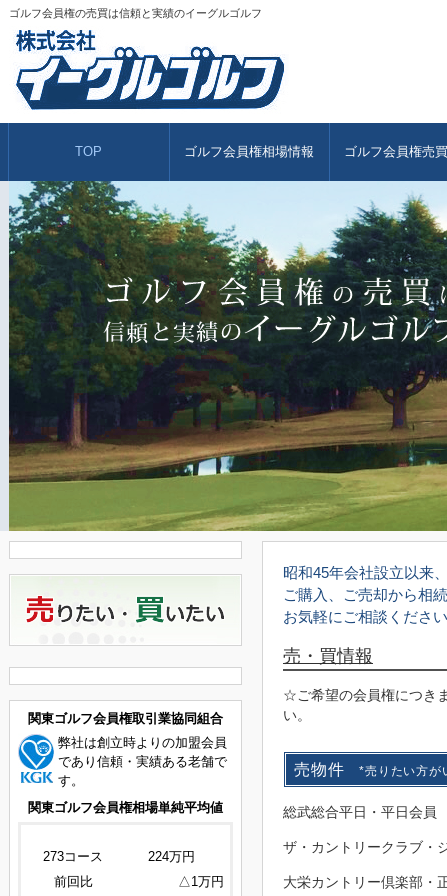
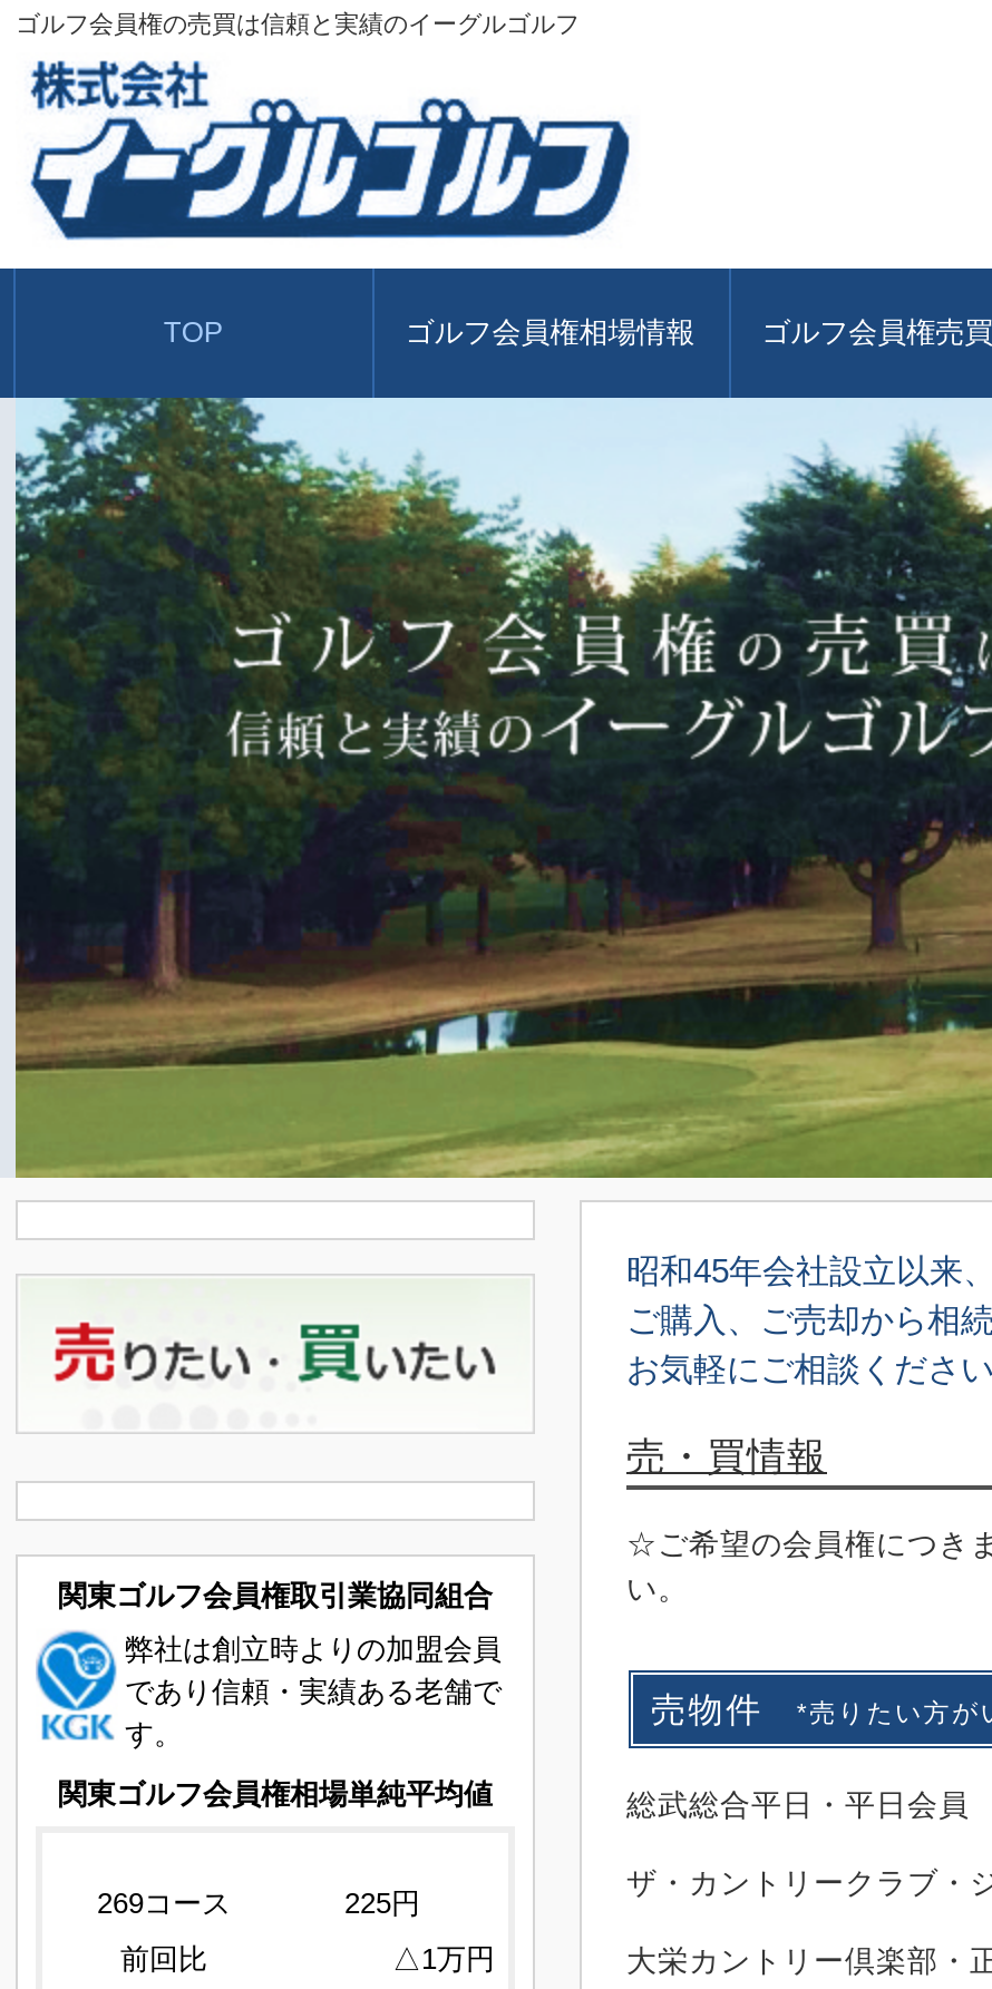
[43,849,207,864] 273コース | 224万円 -> [97,1886,449,1920] 269コース | 225円

